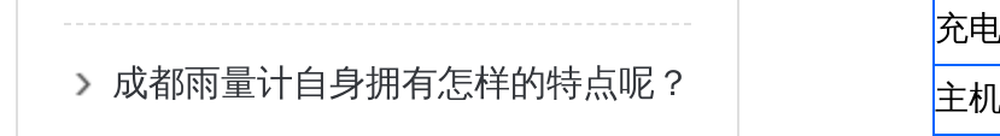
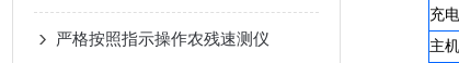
[112,61,691,102] 成都雨量计自身拥有怎样的特点呢？ -> [56,29,269,48] 严格按照指示操作农残速测仪

